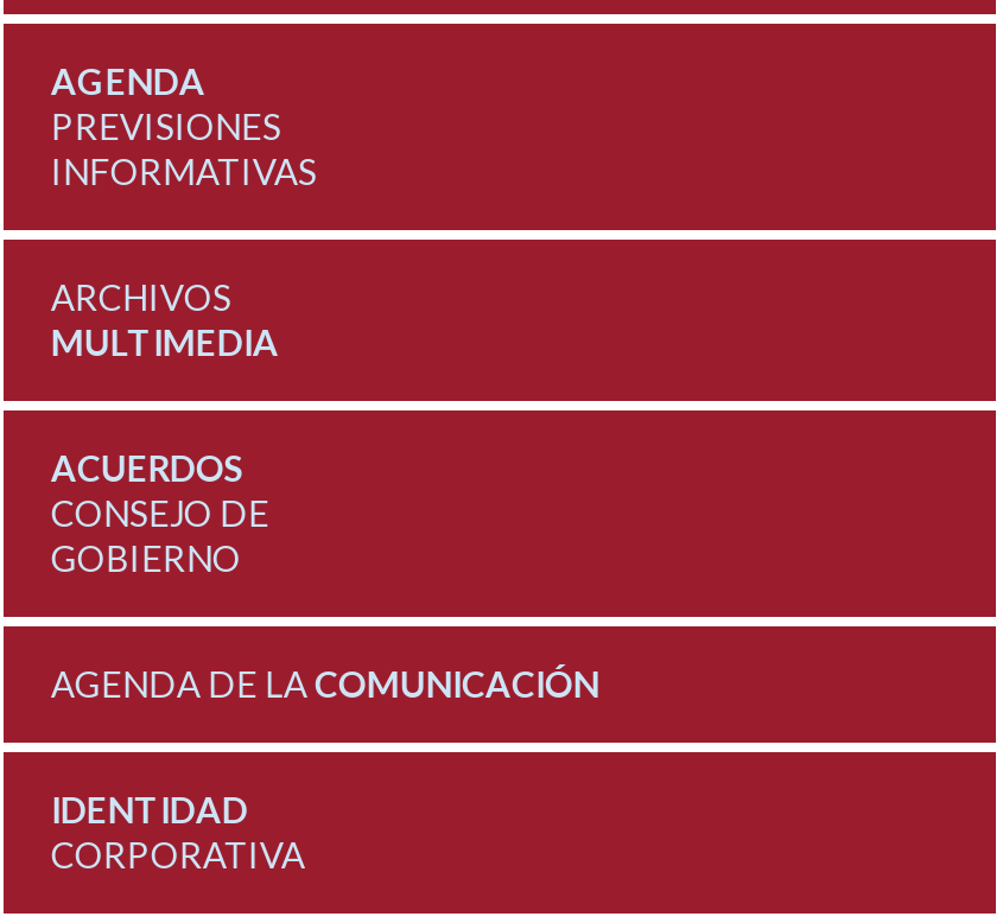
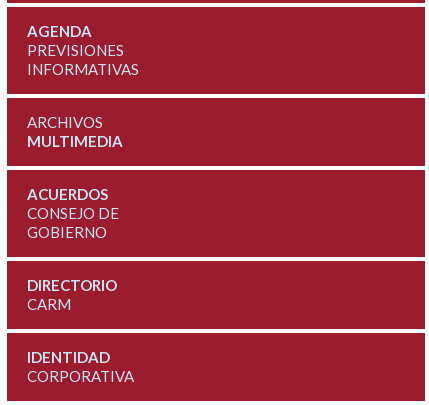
[51,662,599,705] AGENDA DE LA COMUNICACIÓN -> [27,276,117,313] DIRECTORIO | CARM

